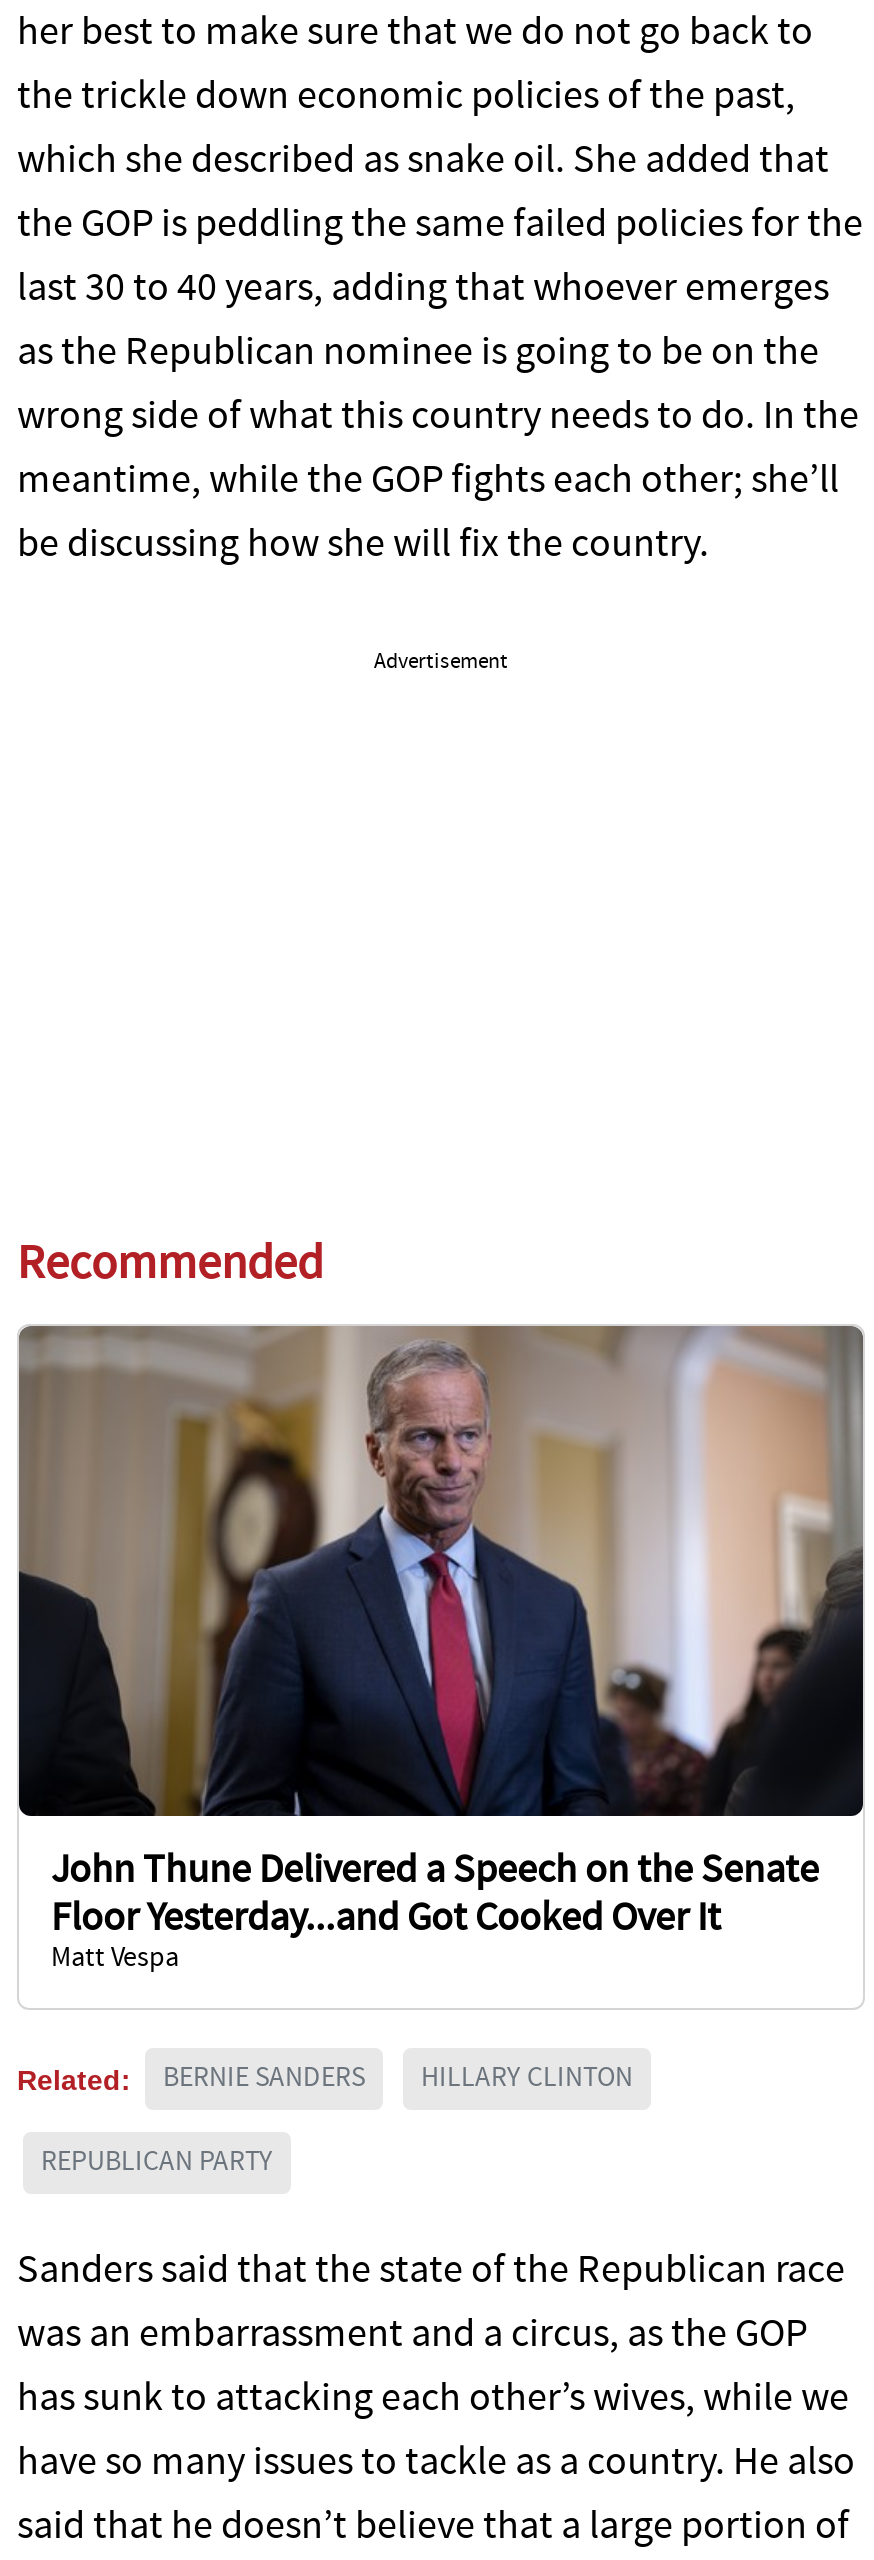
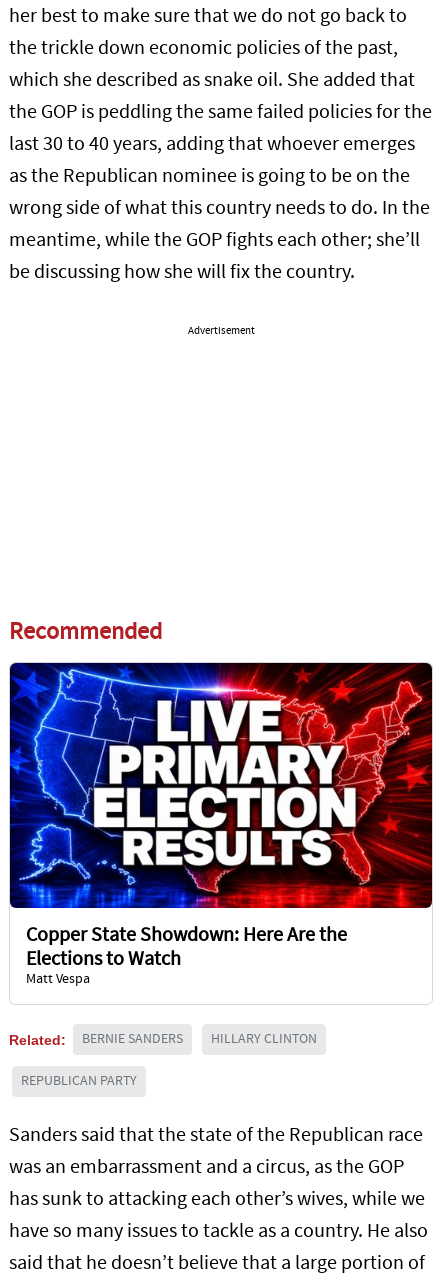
[17,1324,865,1940] [image] | John Thune Delivered a Speech on the Senate | Floor Yesterday...and Got Cooked Over It -> [9,662,433,970] [image] | Copper State Showdown: Here Are the | Elections to Watch

